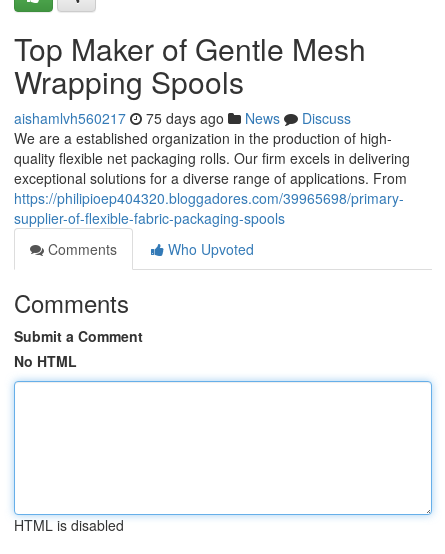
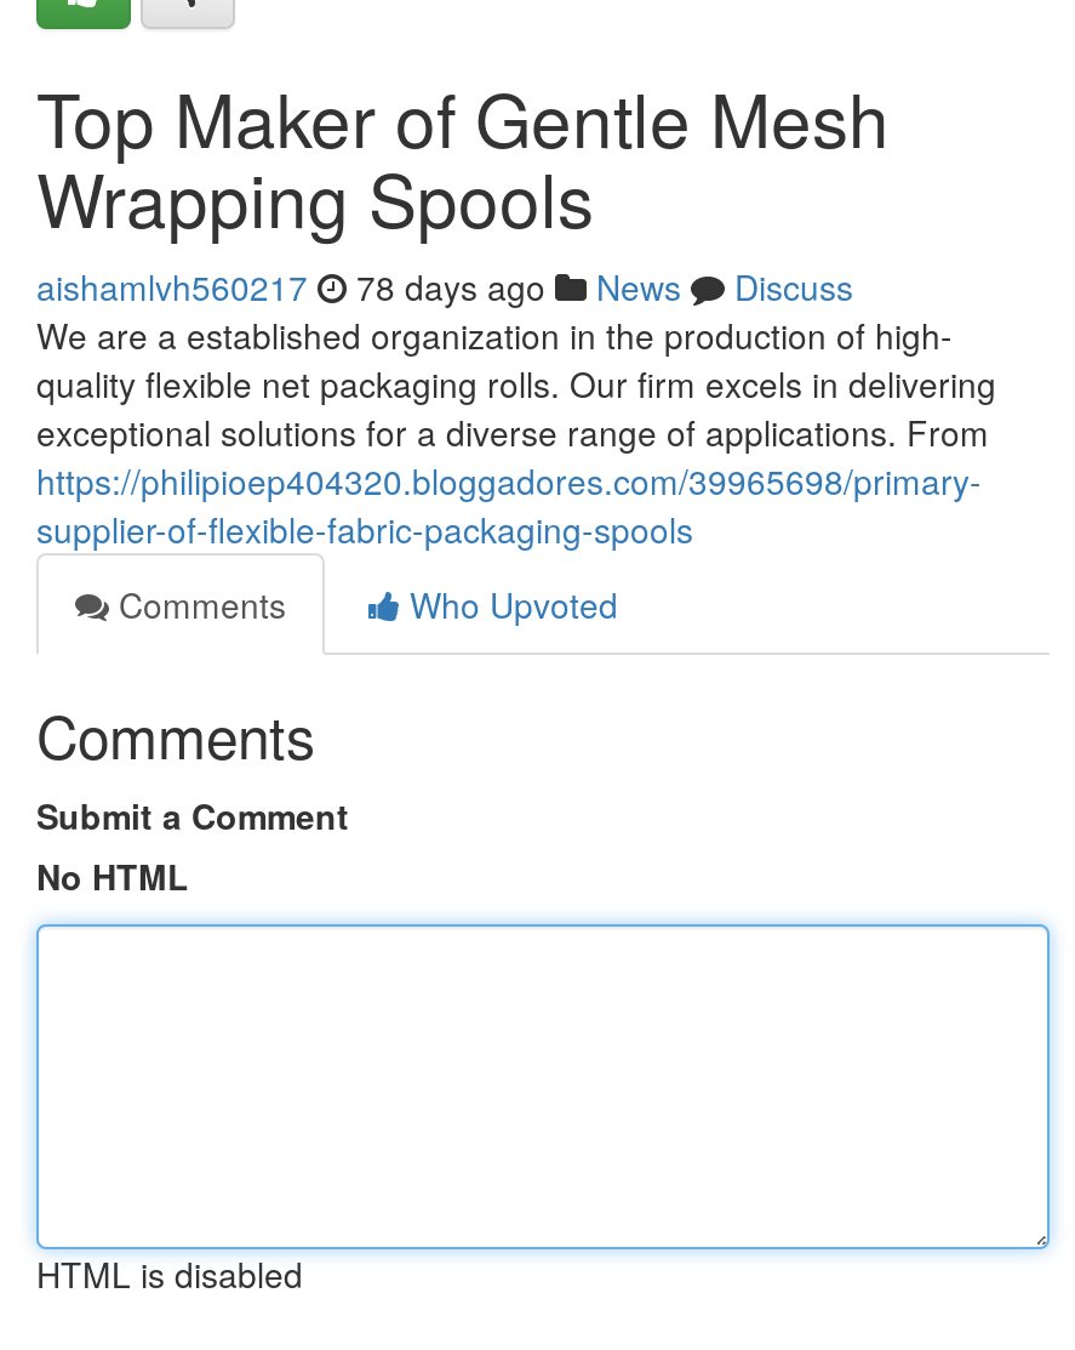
[14,108,351,128] aishamlvh560217 75 days ago News Discuss -> [36,262,853,311] aishamlvh560217 78 days ago News Discuss

